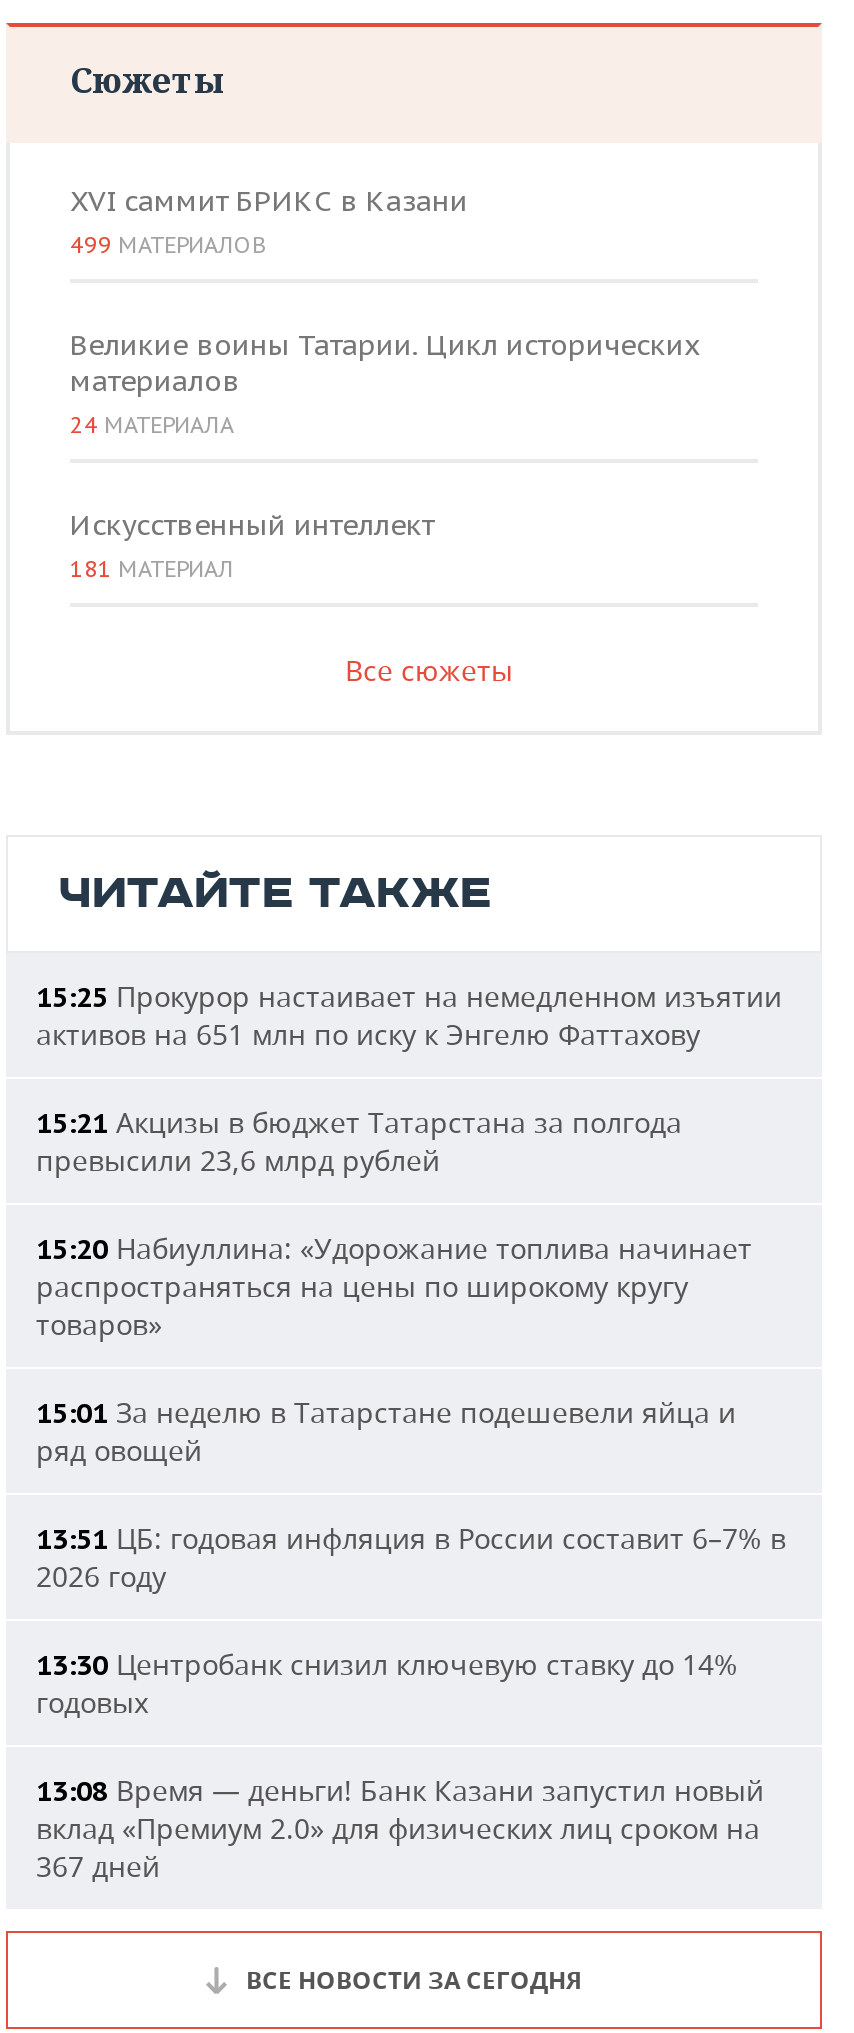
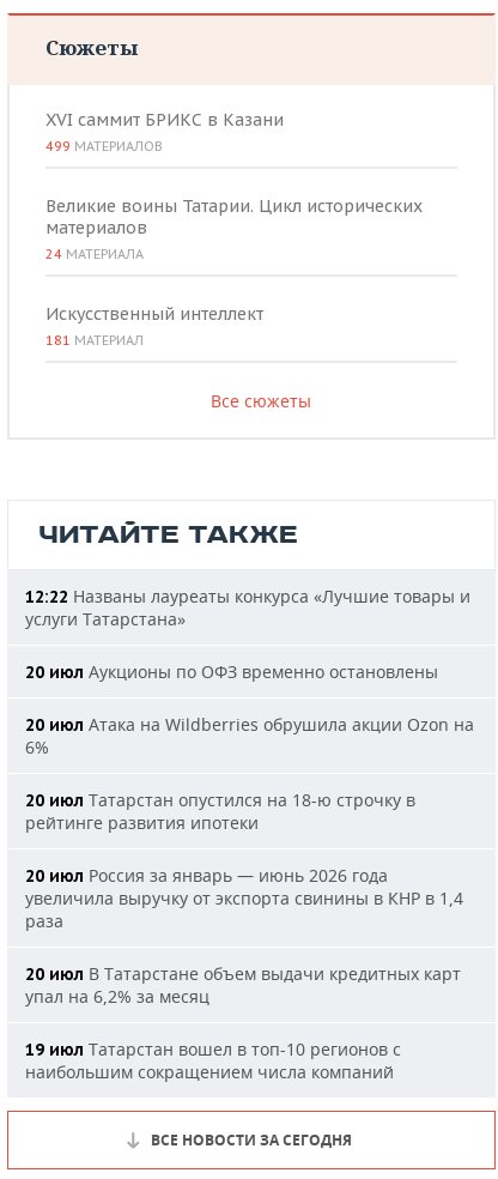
[36,978,782,1054] 15:25 Прокурор настаивает на немедленном изъятии | активов на 651 млн по иску к Энгелю Фаттахову -> [25,585,470,631] 12:22 Названы лауреаты конкурса «Лучшие товары и | услуги Татарстана»
[36,1104,682,1180] 15:21 Акцизы в бюджет Татарстана за полгода | превысили 23,6 млрд рублей -> [25,661,438,683] 20 июл Аукционы по ОФЗ временно остановлены
[36,1230,752,1344] 15:20 Набиуллина: «Удорожание топлива начинает | распространяться на цены по широкому кругу | товаров» -> [25,713,474,759] 20 июл Атака на Wildberries обрушила акции Ozon на | 6%
[36,1394,736,1470] 15:01 За неделю в Татарстане подешевели яйца и | ряд овощей -> [25,789,415,834] 20 июл Татарстан опустился на 18-ю строчку в | рейтинге развития ипотеки
[36,1520,786,1596] 13:51 ЦБ: годовая инфляция в России составит 6–7% в | 2026 году -> [25,864,463,933] 20 июл Россия за январь — июнь 2026 года | увеличила выручку от экспорта свинины в КНР в 1,4 | раза
[36,1646,738,1722] 13:30 Центробанк снизил ключевую ставку до 14% | годовых -> [25,963,461,1008] 20 июл В Татарстане объем выдачи кредитных карт | упал на 6,2% за месяц
[36,1772,764,1886] 13:08 Время — деньги! Банк Казани запустил новый | вклад «Премиум 2.0» для физических лиц сроком на | 367 дней -> [25,1038,401,1084] 19 июл Татарстан вошел в топ-10 регионов с | наибольшим сокращением числа компаний

